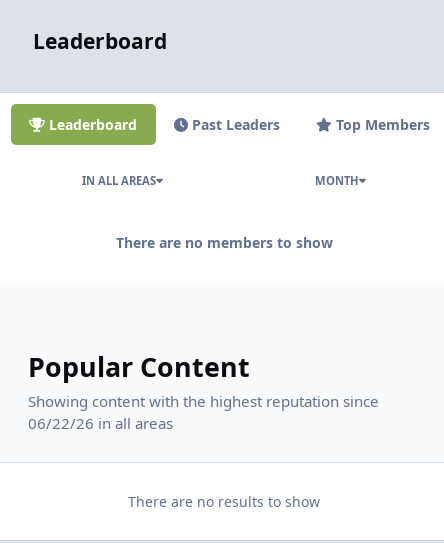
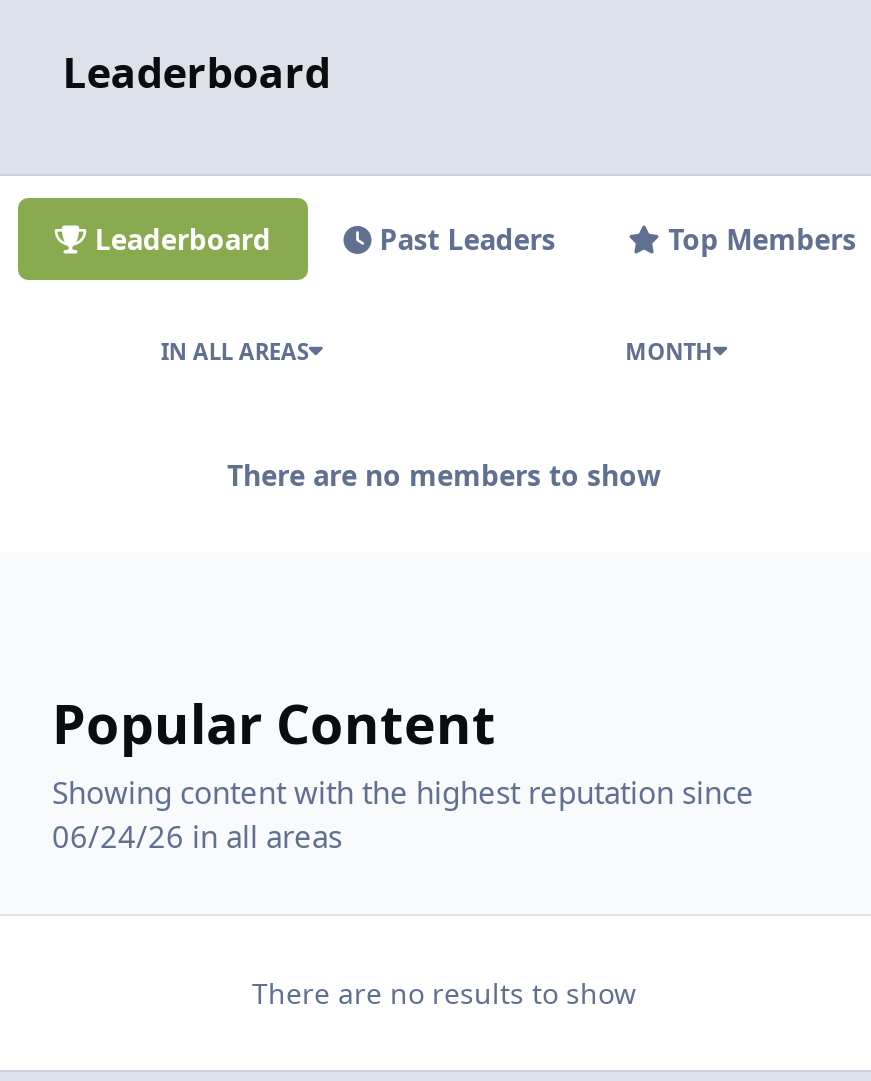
[28,413,173,433] 06/22/26 in all areas -> [52,817,342,857] 06/24/26 in all areas

